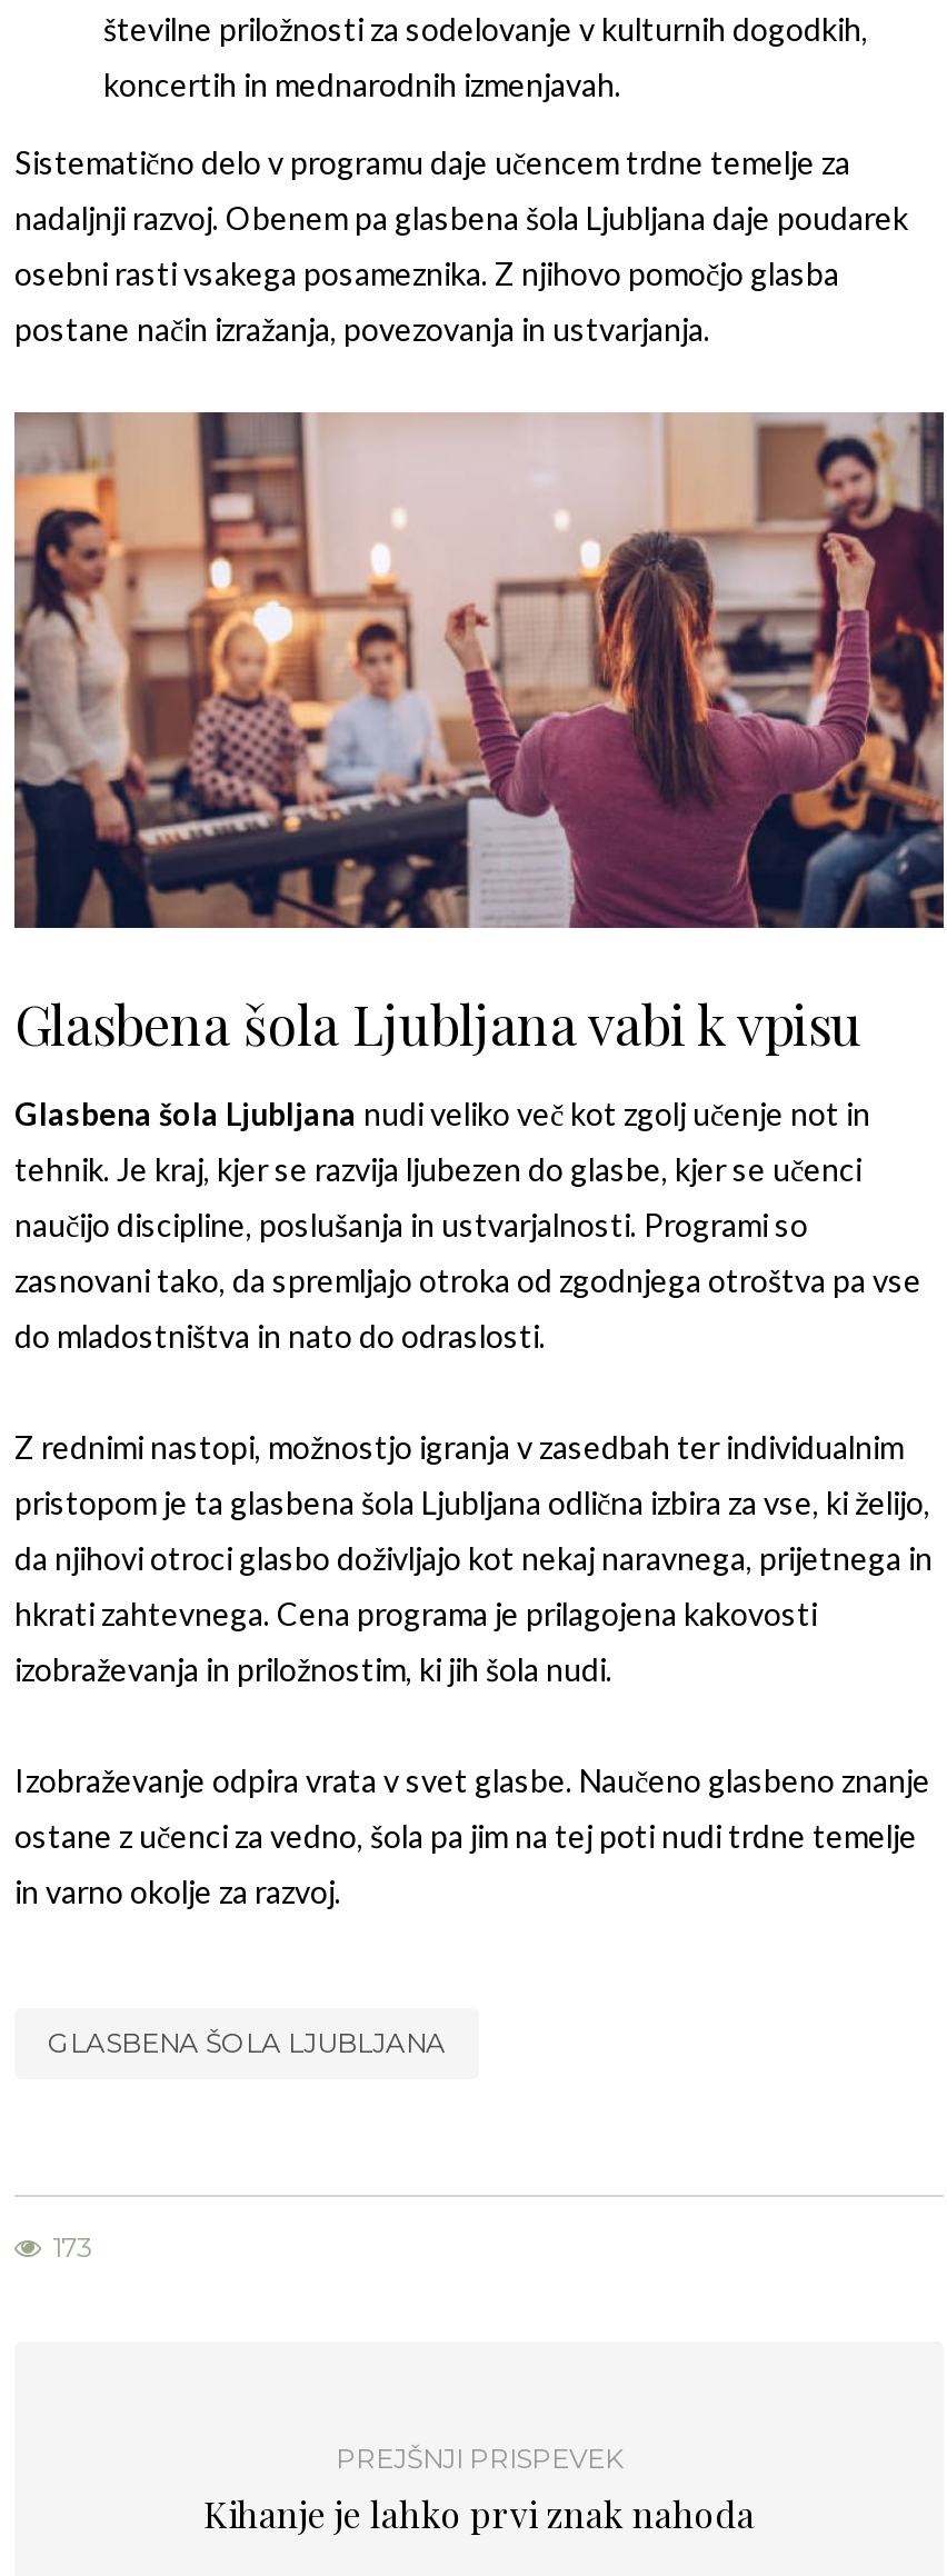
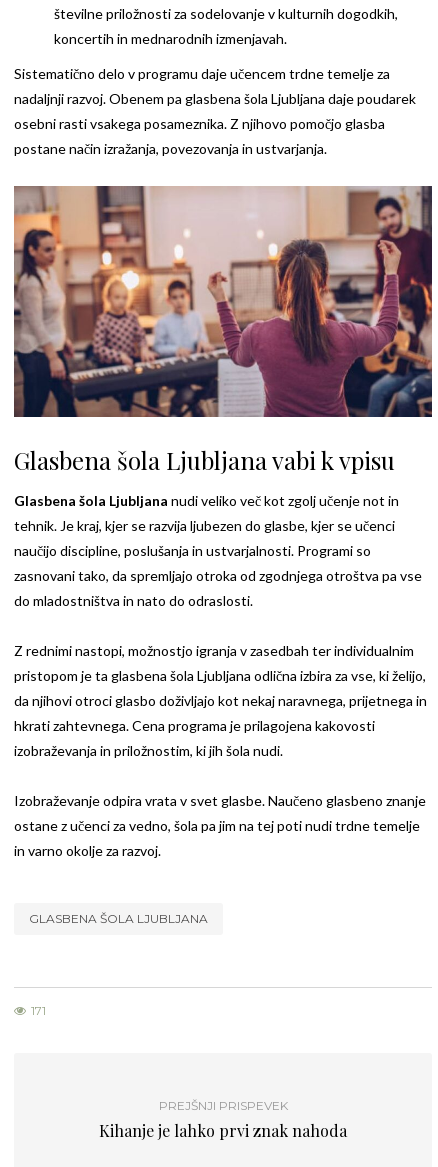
[52,2229,92,2263] 173 -> [31,1003,46,1018] 171

